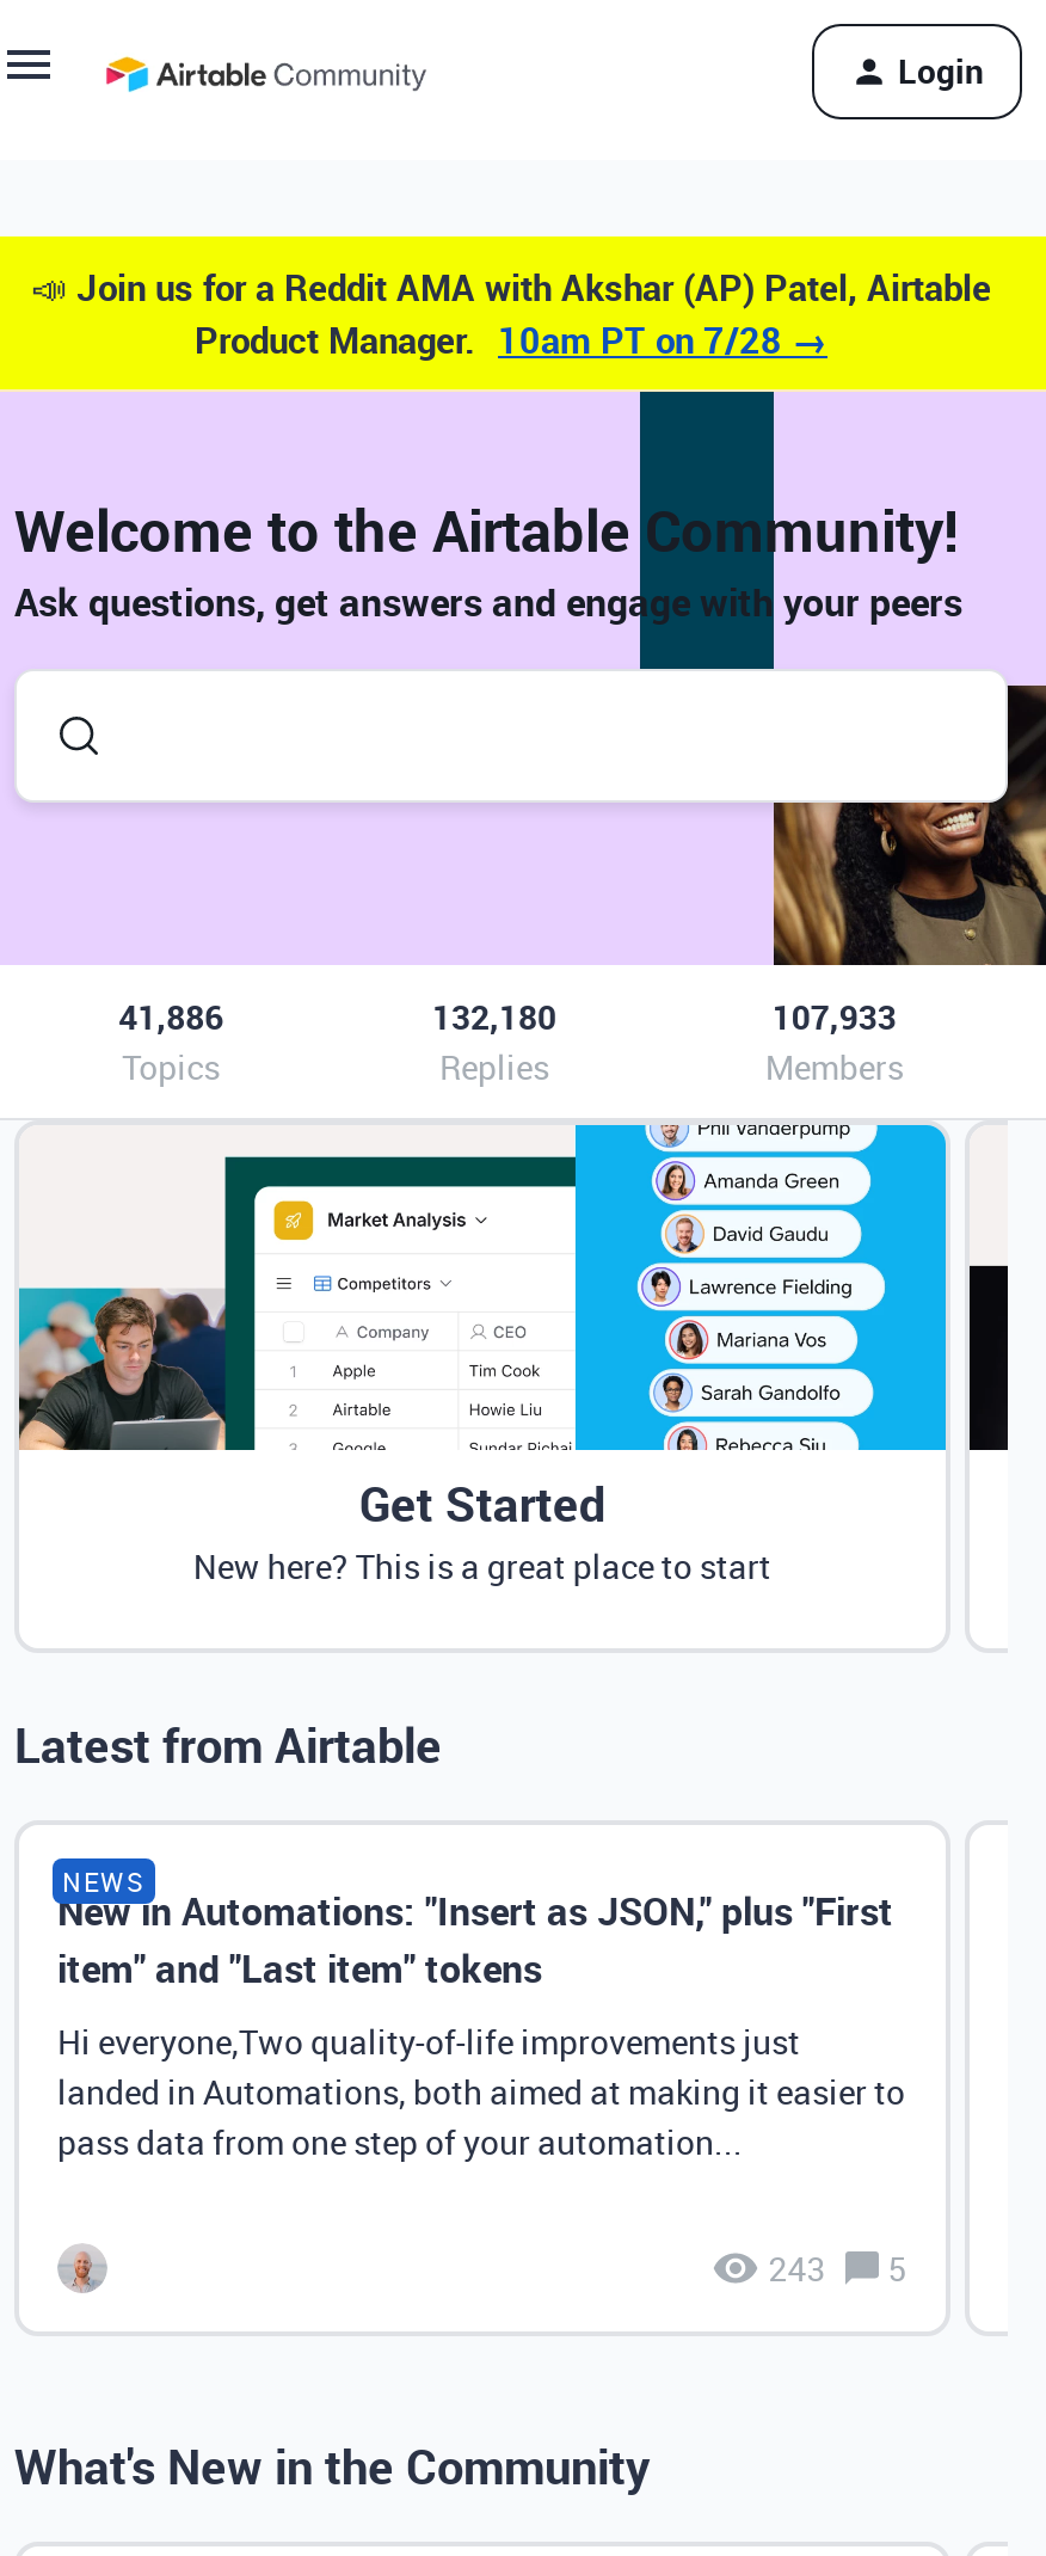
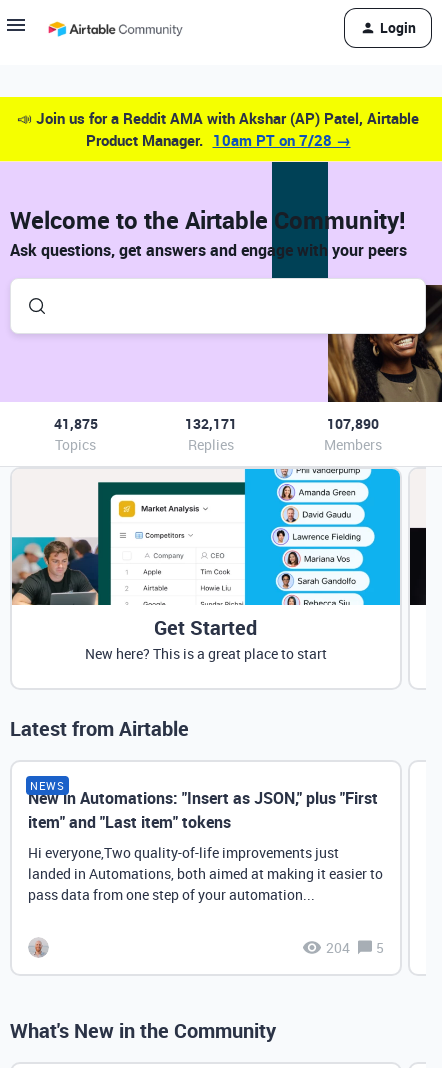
[119,994,224,1039] 41,886 -> [54,414,98,433] 41,875
[432,994,556,1039] 132,180 -> [185,414,237,433] 132,171
[772,994,896,1039] 107,933 -> [327,414,379,433] 107,890
[768,2245,907,2291] 243 5 -> [326,938,384,957] 204 5

